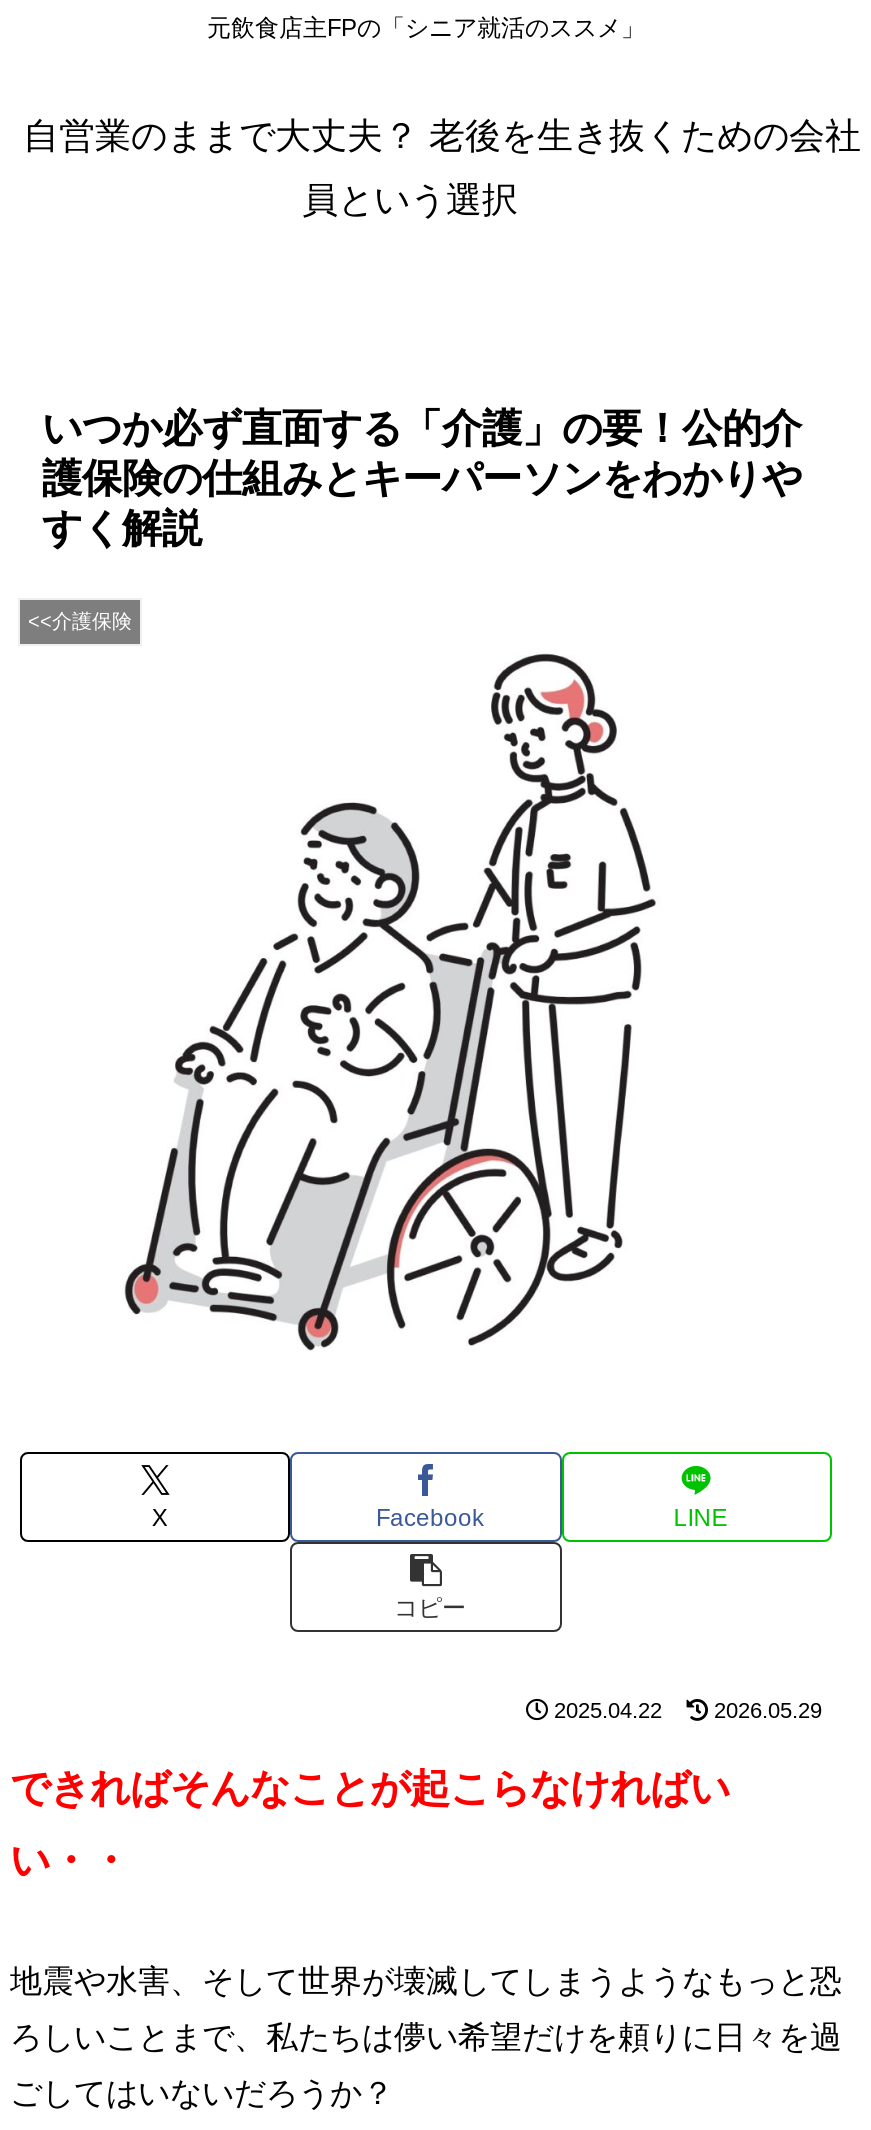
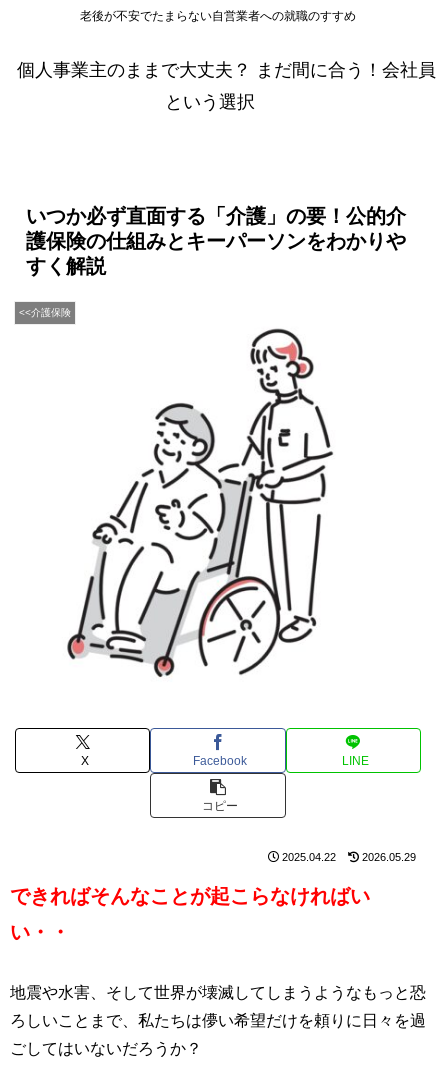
[207,14,645,42] 元飲食店主FPの「シニア就活のススメ」 -> [80,9,356,23] 老後が不安でたまらない自営業者への就職のすすめ
[23,117,861,157] 自営業のままで大丈夫？ 老後を生き抜くための会社 -> [16,60,435,80] 個人事業主のままで大丈夫？ まだ間に合う！会社員
[302,181,518,221] 員という選択 -> [165,92,255,112] という選択

